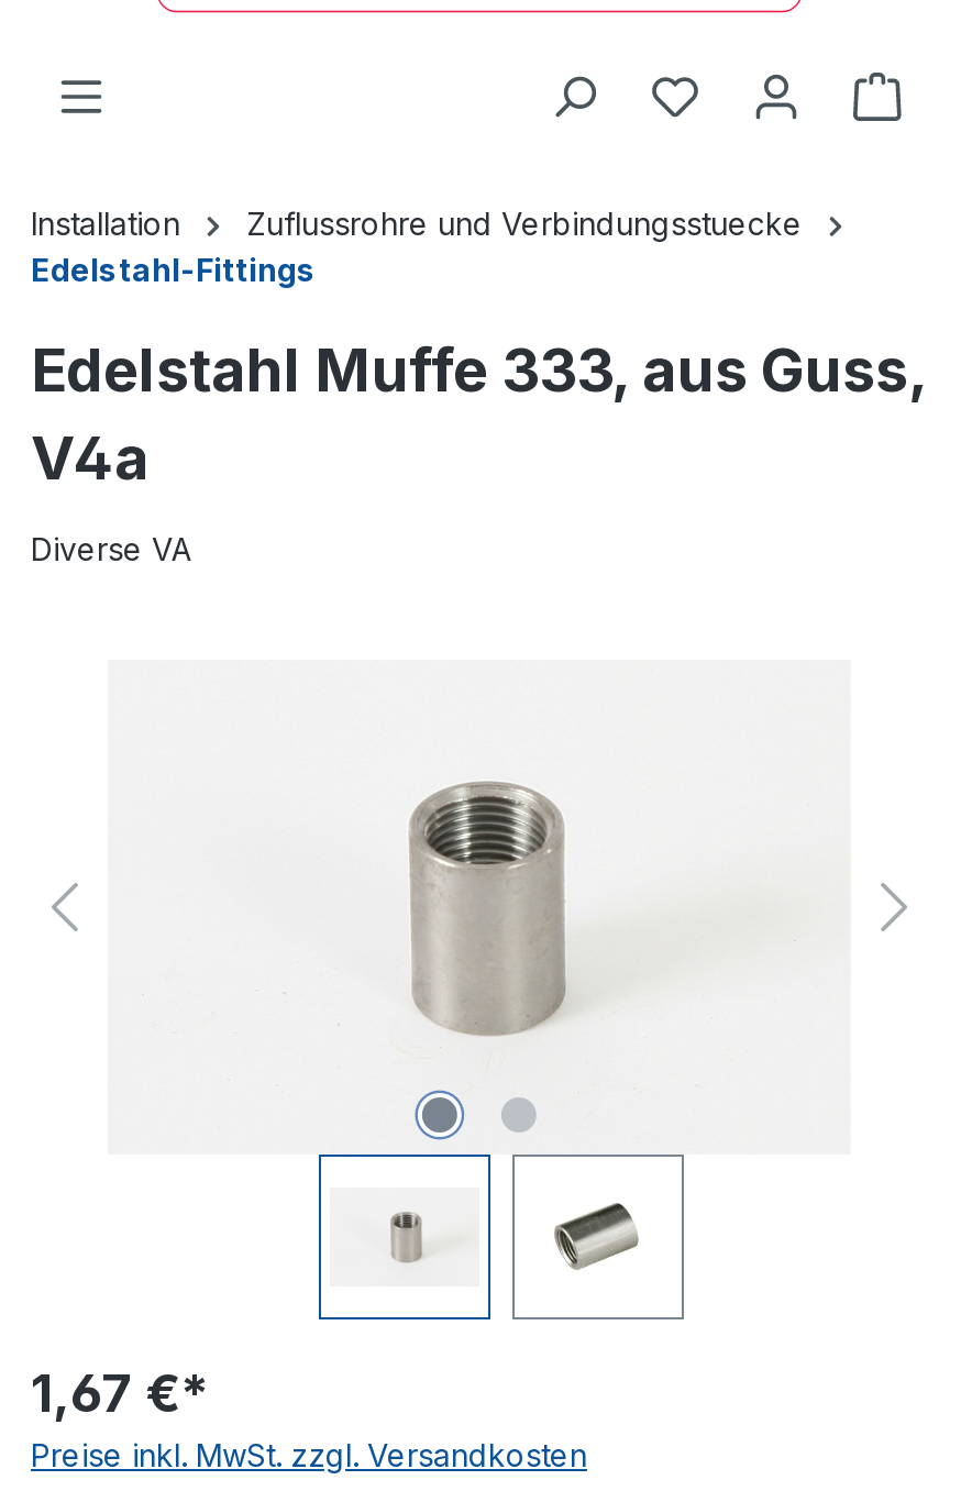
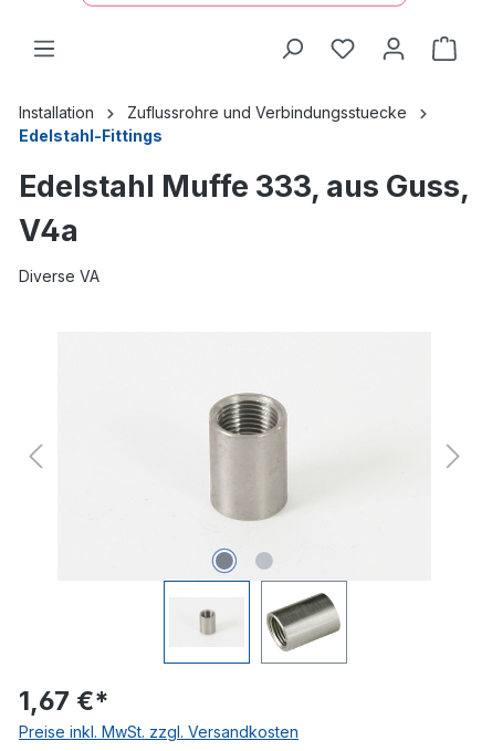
[523,1179,671,1295] [image] -> [265,592,342,653] [image]

